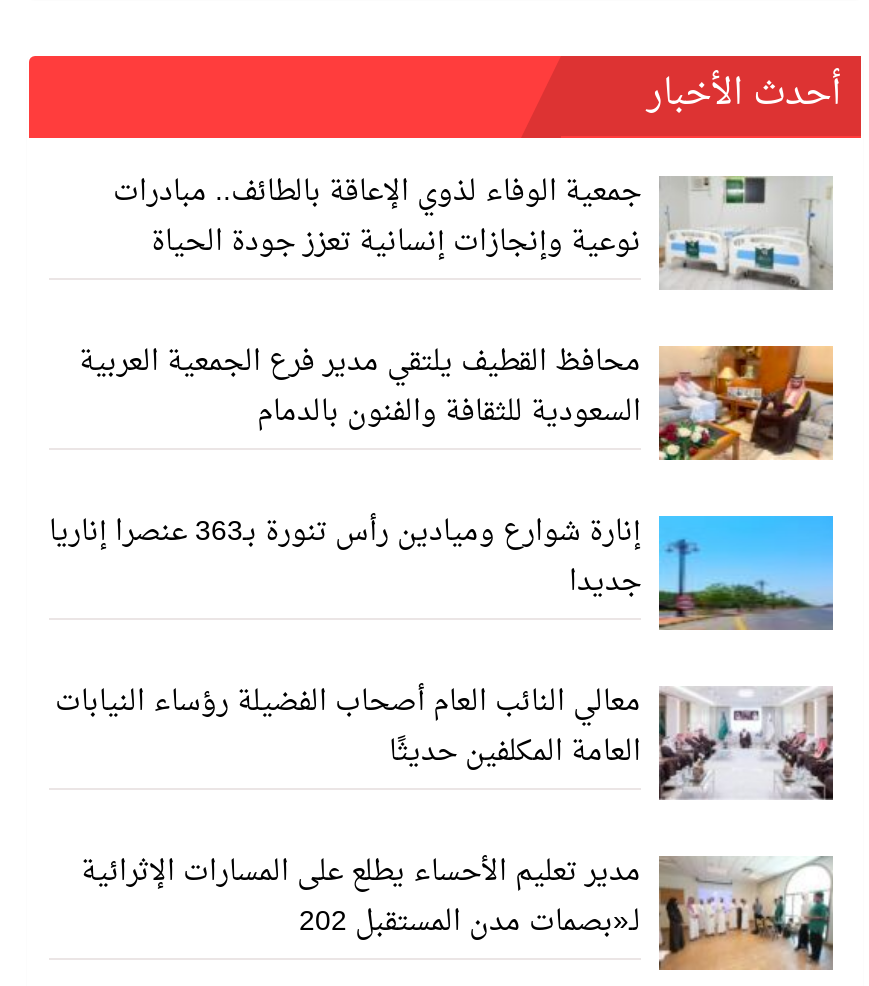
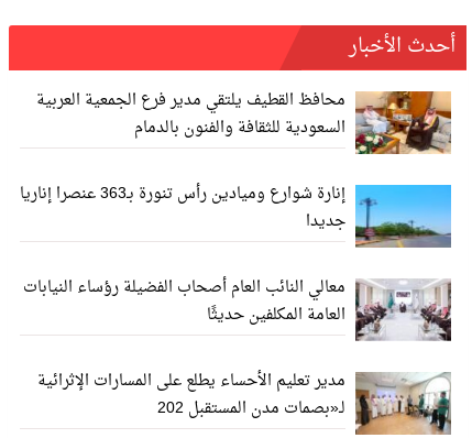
[113,166,833,292] [image] | جمعية الوفاء لذوي الإعاقة بالطائف.. مبادرات | نوعية وإنجازات إنسانية تعزز جودة الحياة -> none

